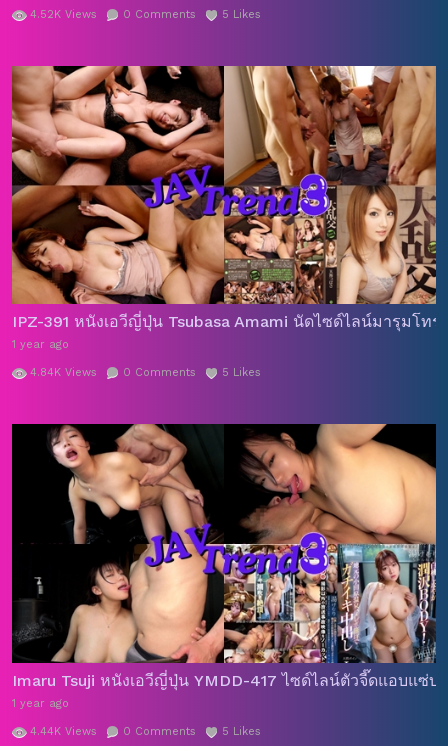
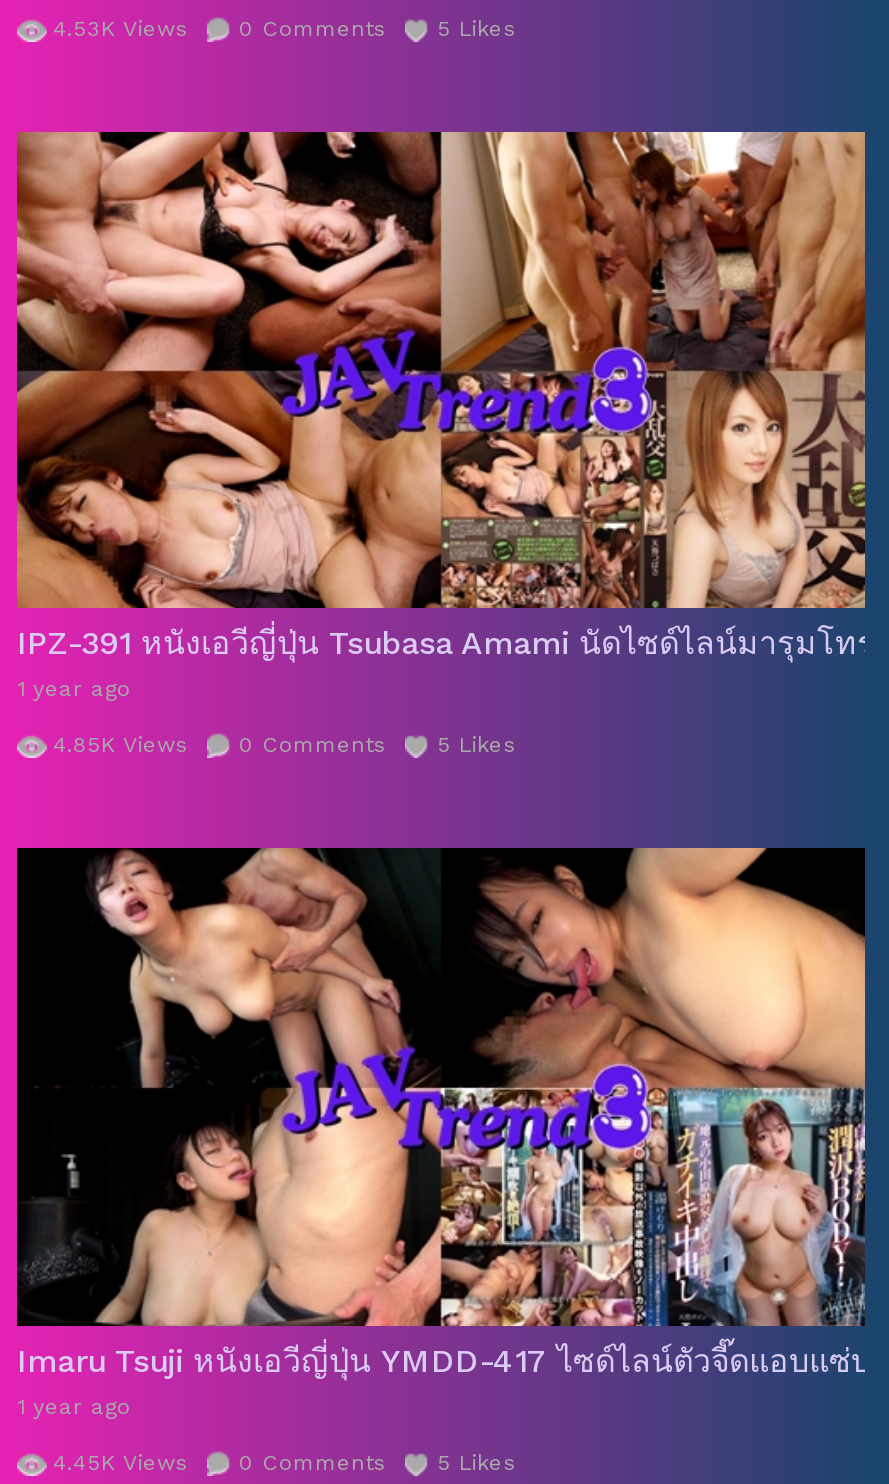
[30,8,261,21] 4.52K Views 0 Comments 5 Likes -> [53,16,515,42] 4.53K Views 0 Comments 5 Likes
[30,366,261,379] 4.84K Views 0 Comments 5 Likes -> [53,732,515,758] 4.85K Views 0 Comments 5 Likes
[30,724,261,737] 4.44K Views 0 Comments 5 Likes -> [53,1449,515,1475] 4.45K Views 0 Comments 5 Likes

